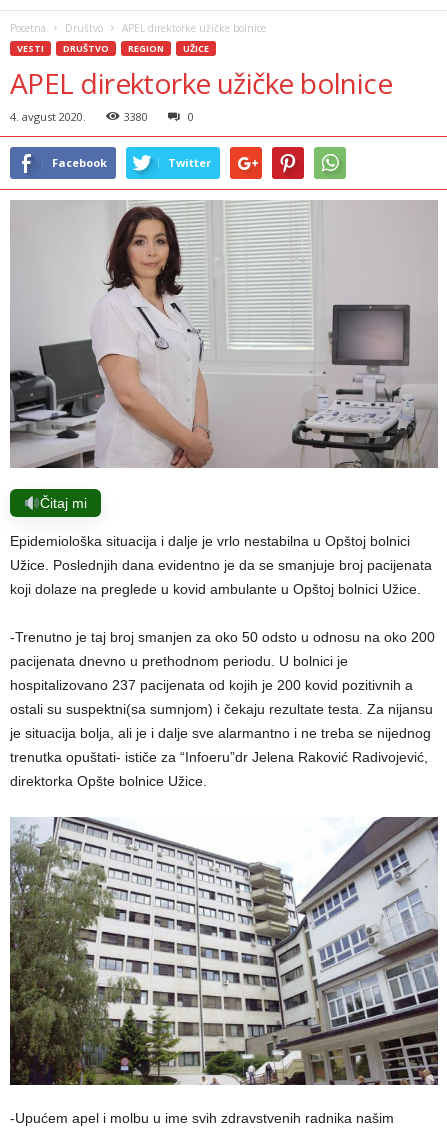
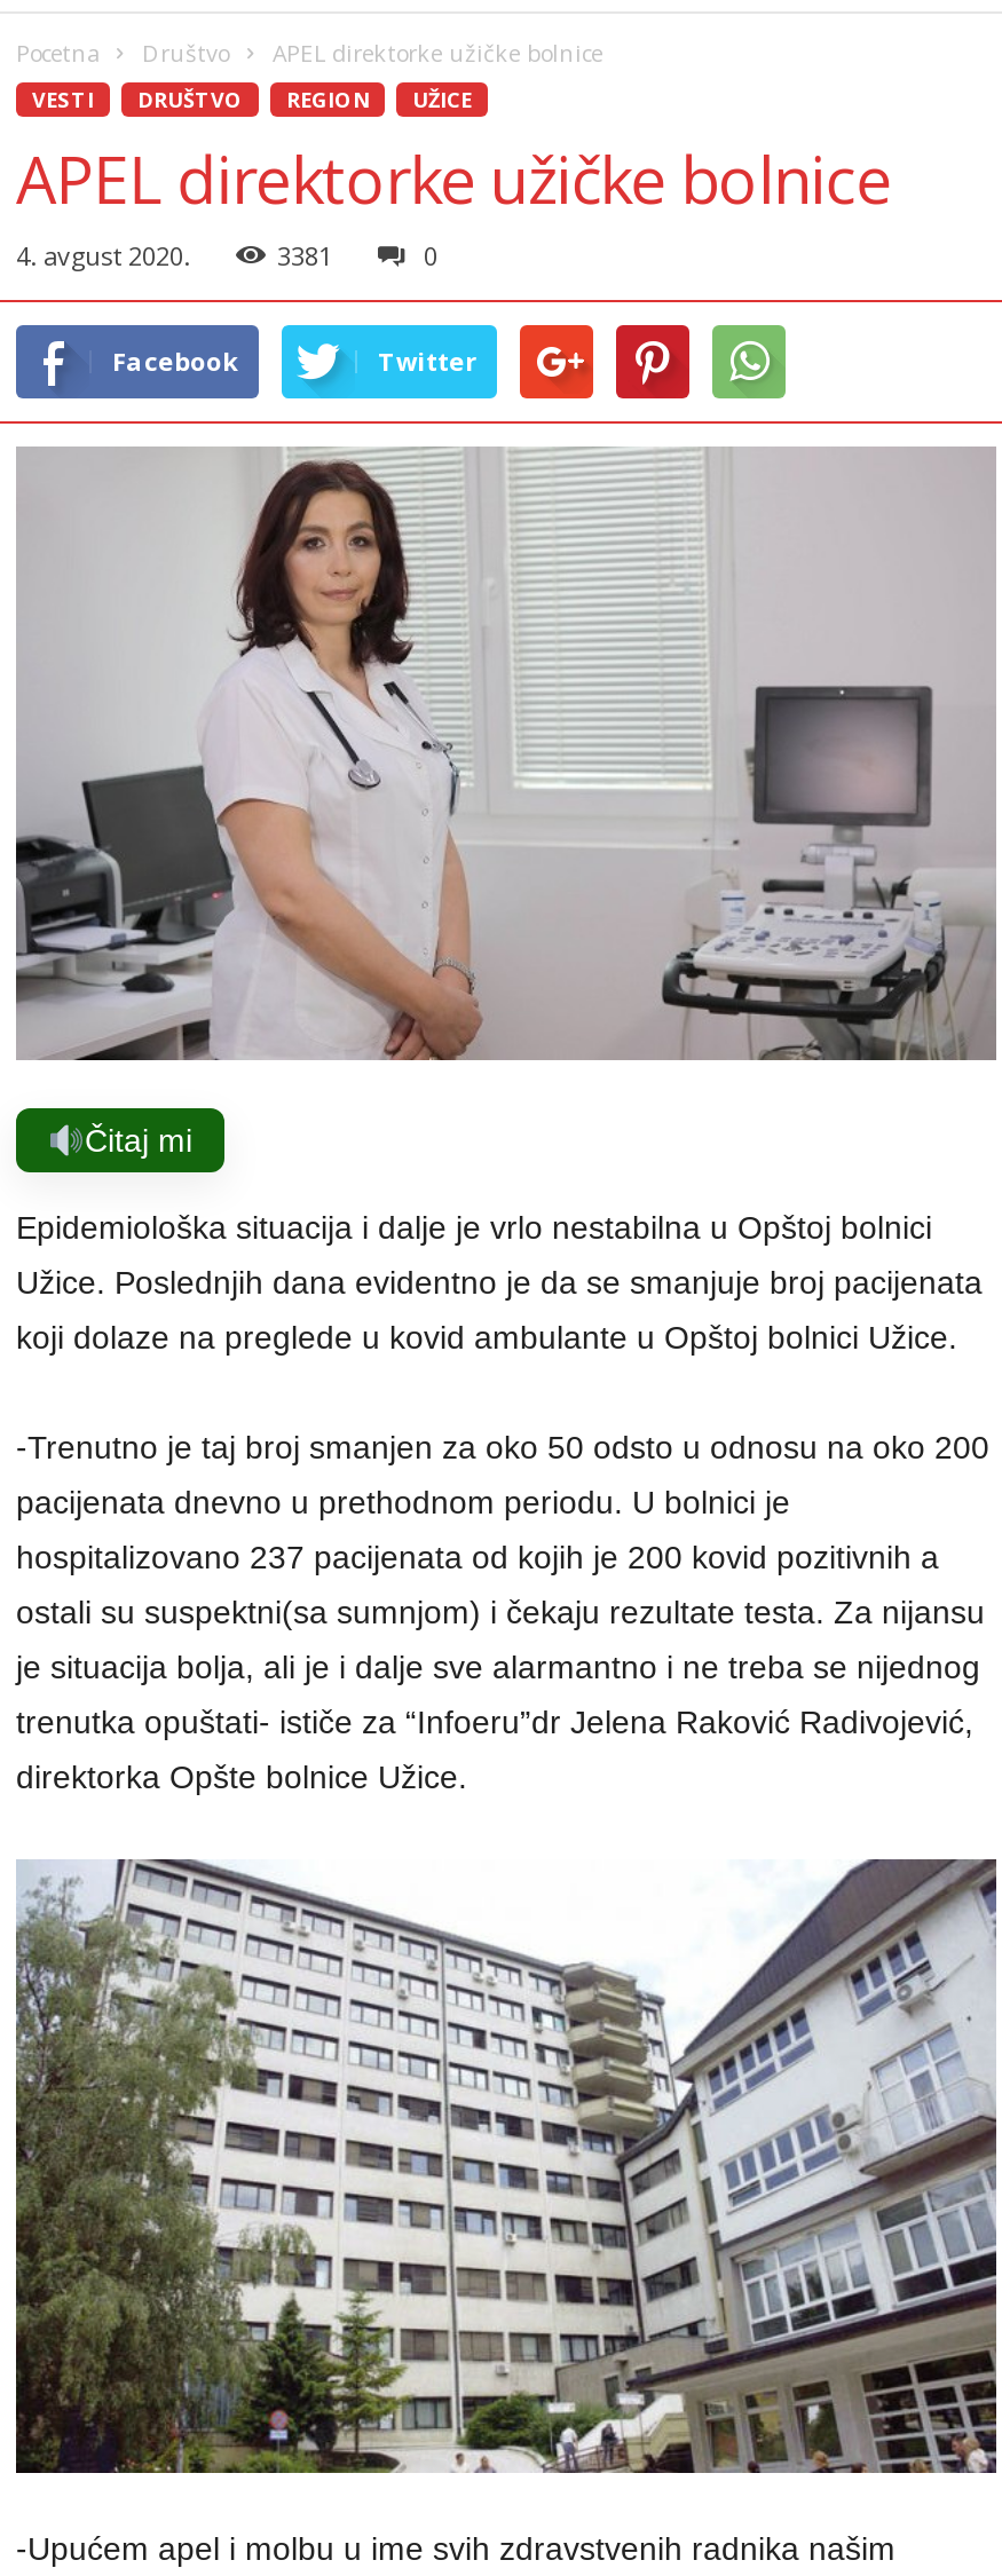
[124,109,148,124] 3380 -> [277,238,332,272] 3381

